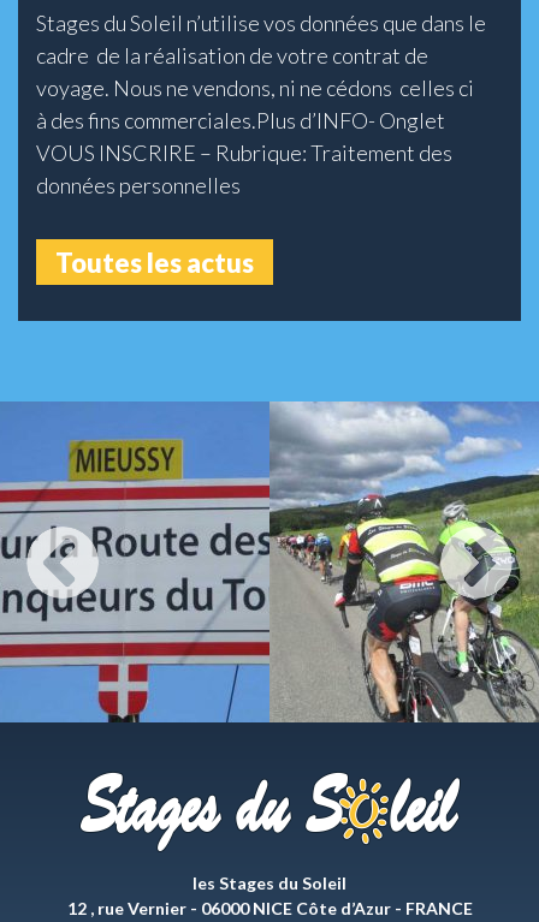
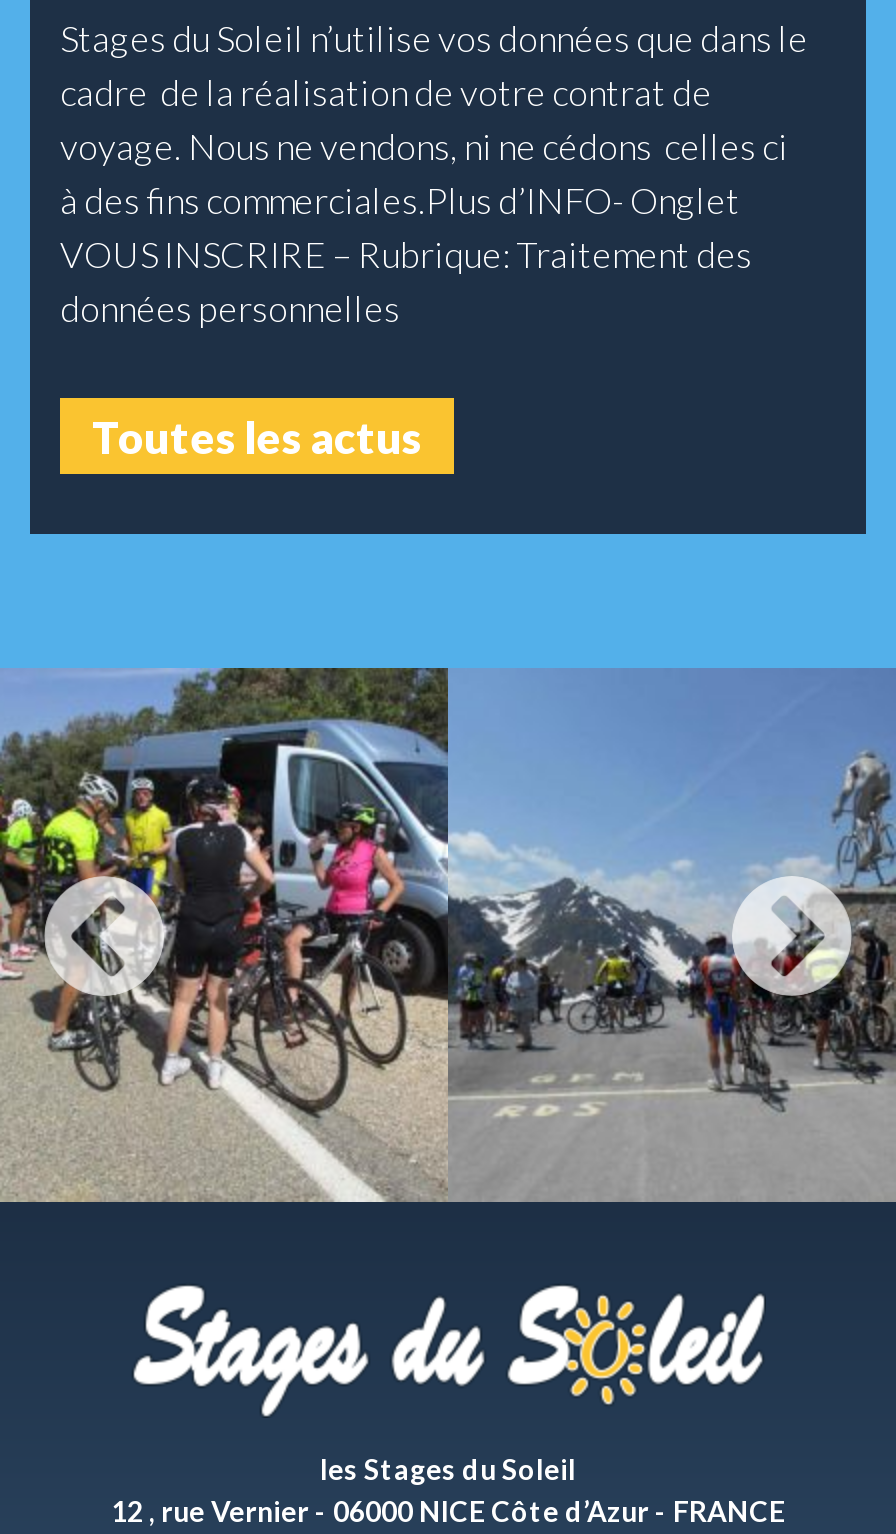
[4,400,535,724] [image] -> [6,666,890,1204] [image]

